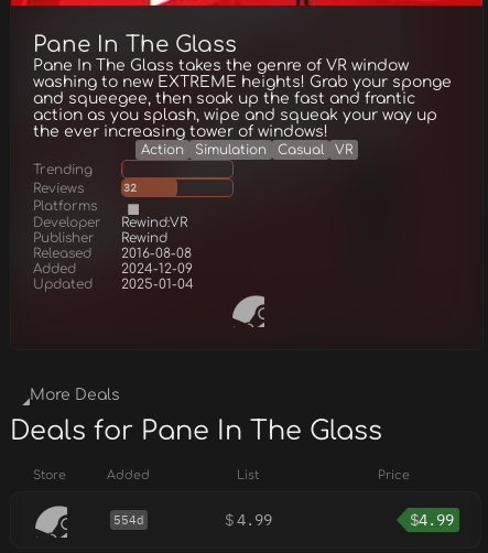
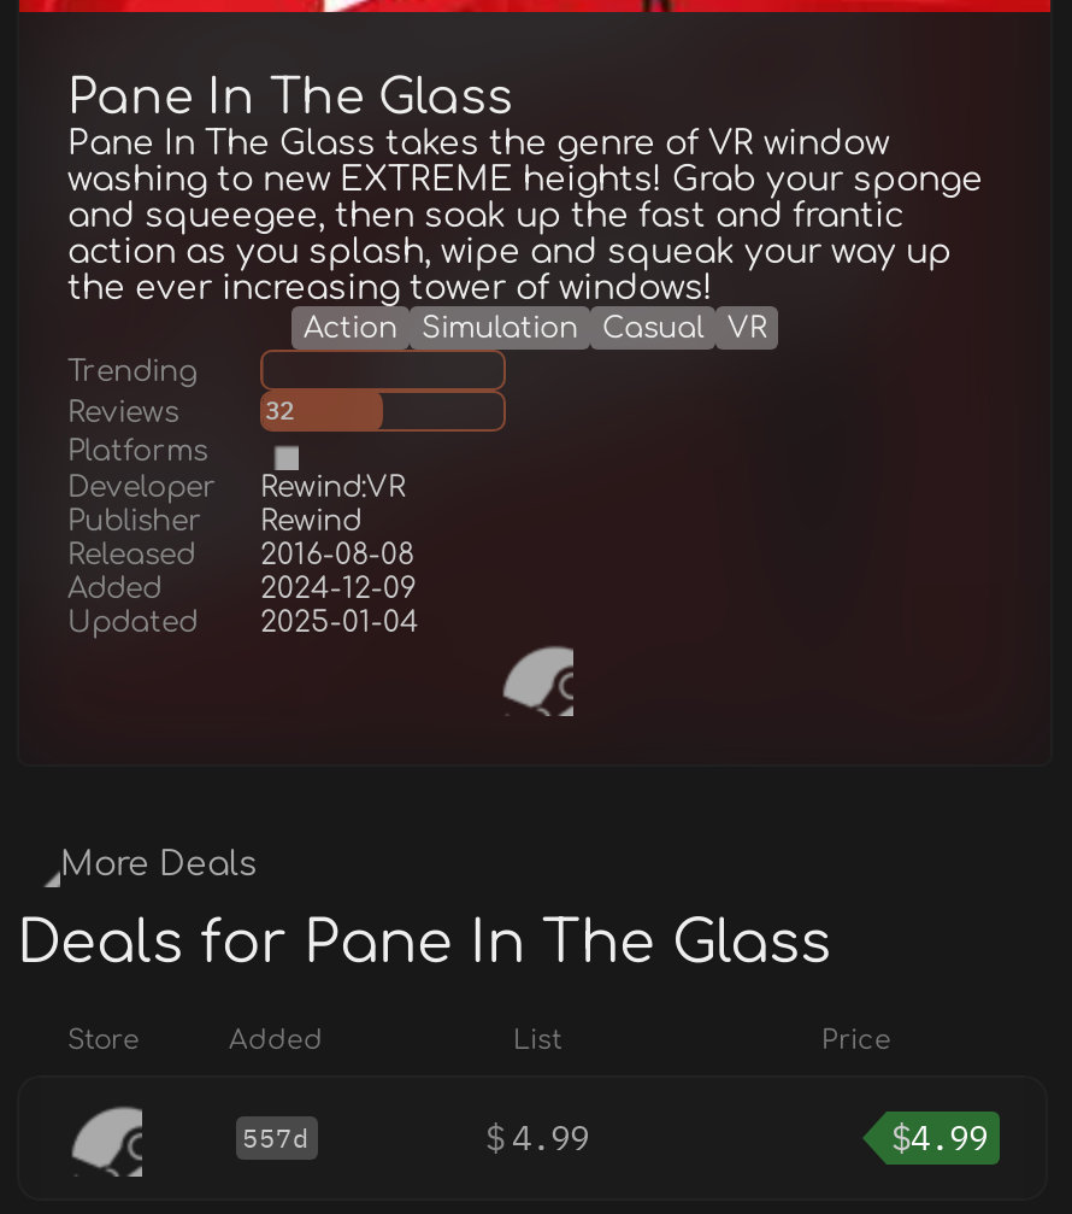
[113,512,144,528] 554d -> [242,1121,310,1155] 557d

